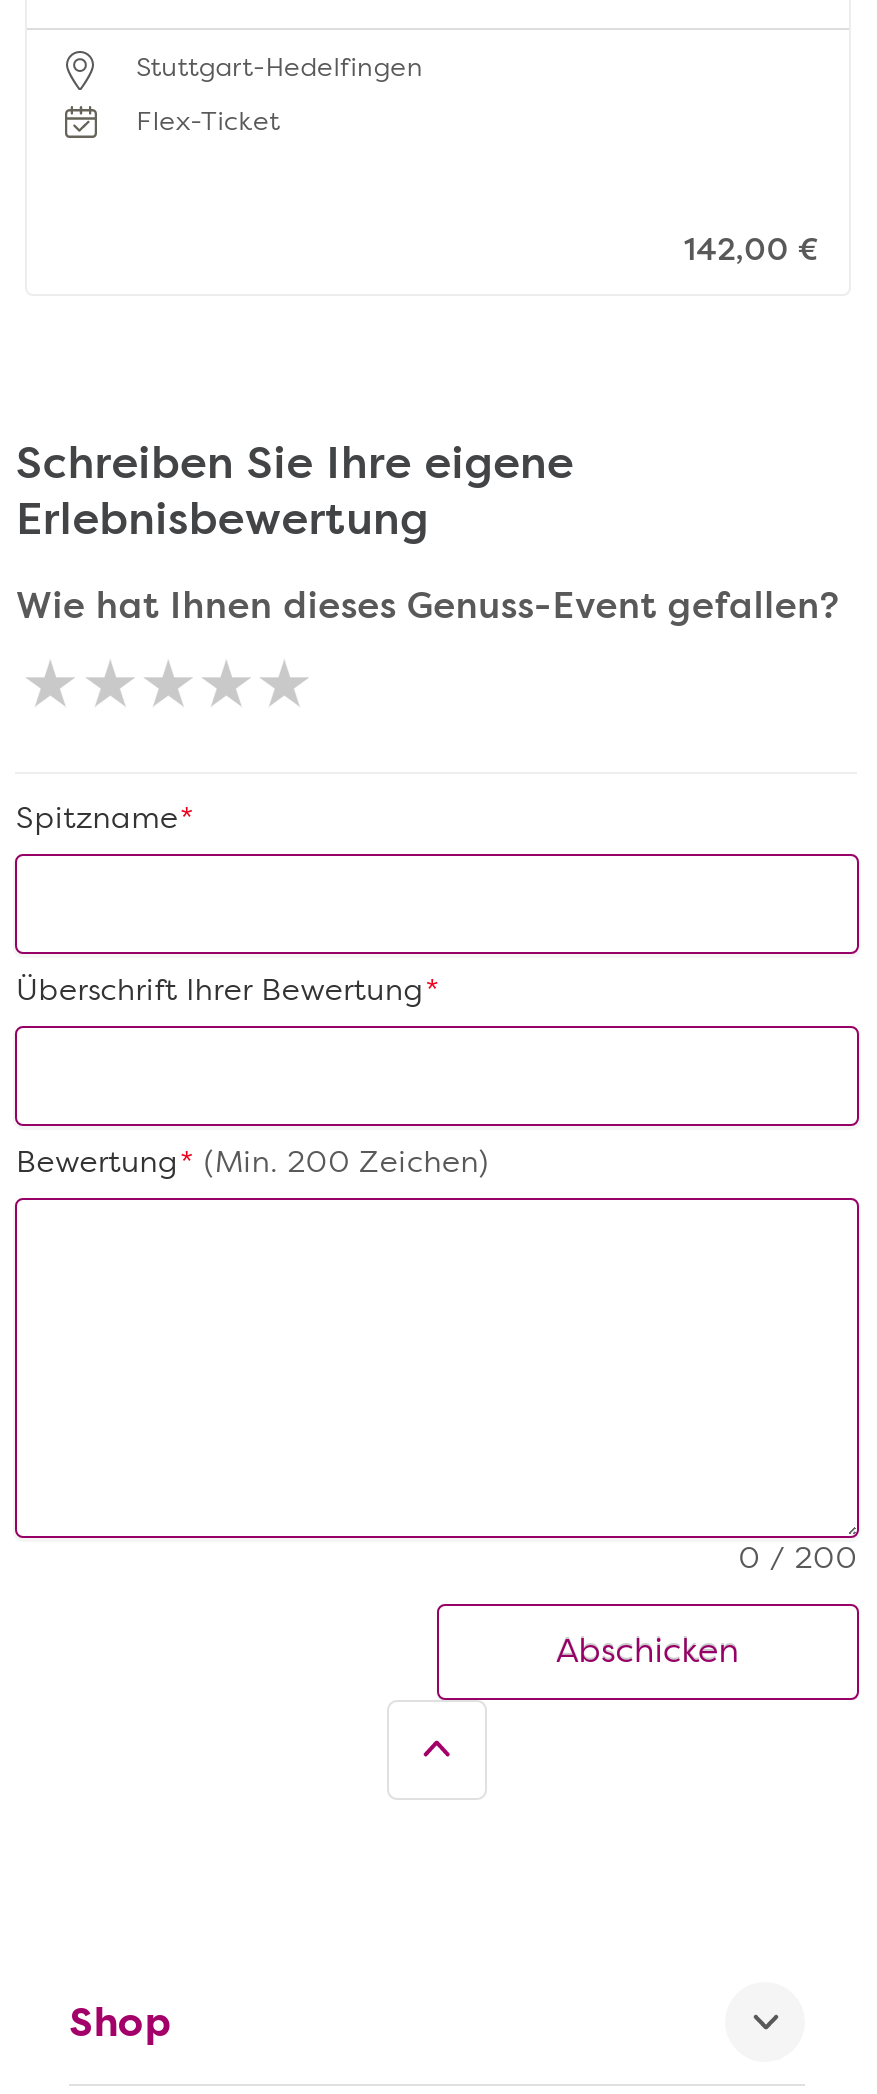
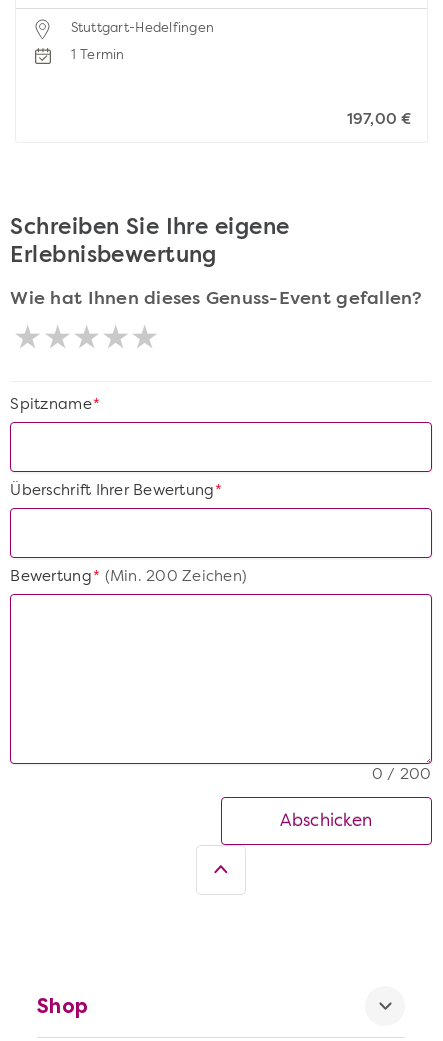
[136,109,280,135] Flex-Ticket -> [71,49,125,62] 1 Termin
[684,237,818,267] 142,00 € -> [346,113,412,128] 197,00 €

